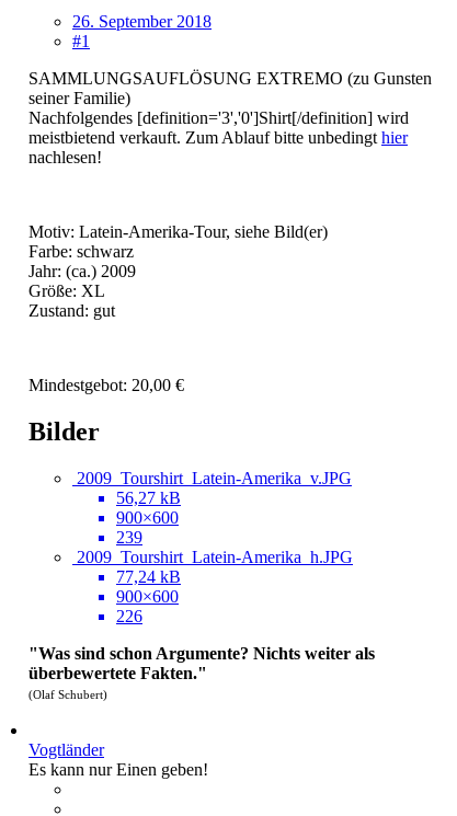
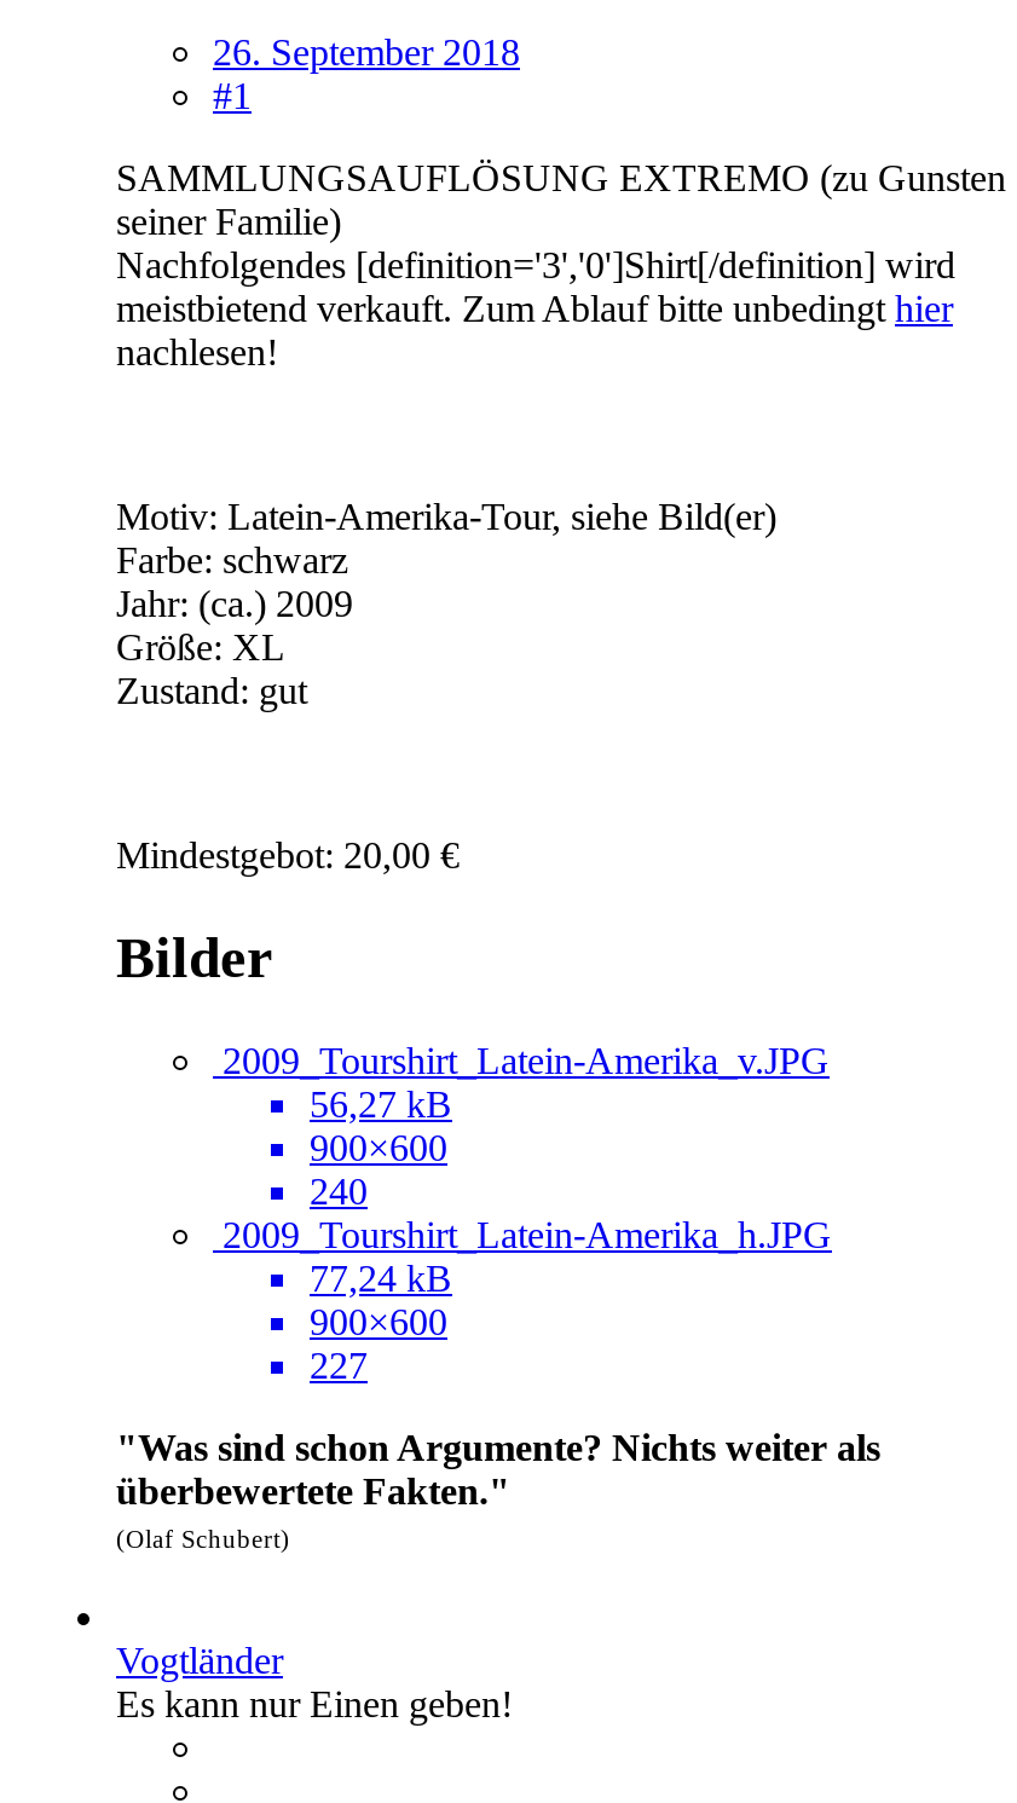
[116,527,142,546] 239 -> [310,1170,368,1211] 240
[116,606,142,625] 226 -> [310,1344,368,1385] 227

